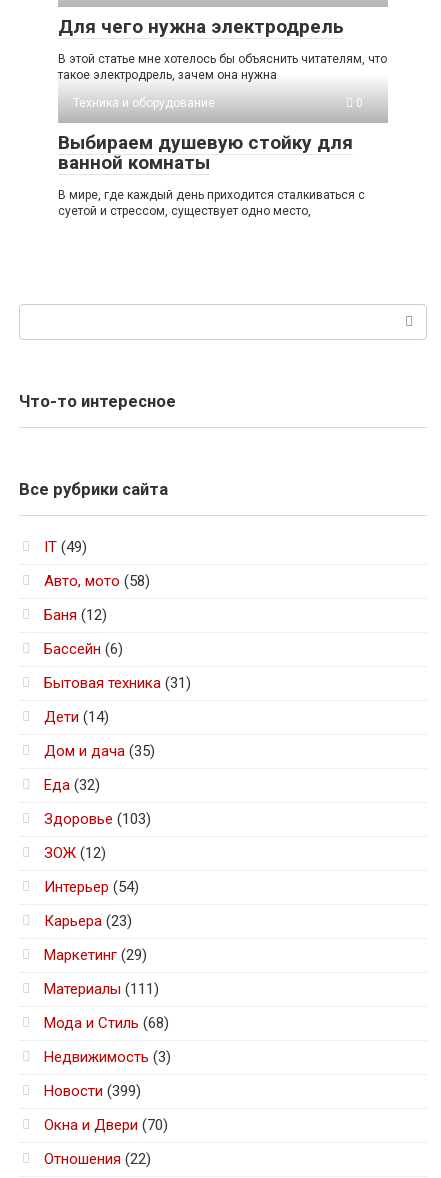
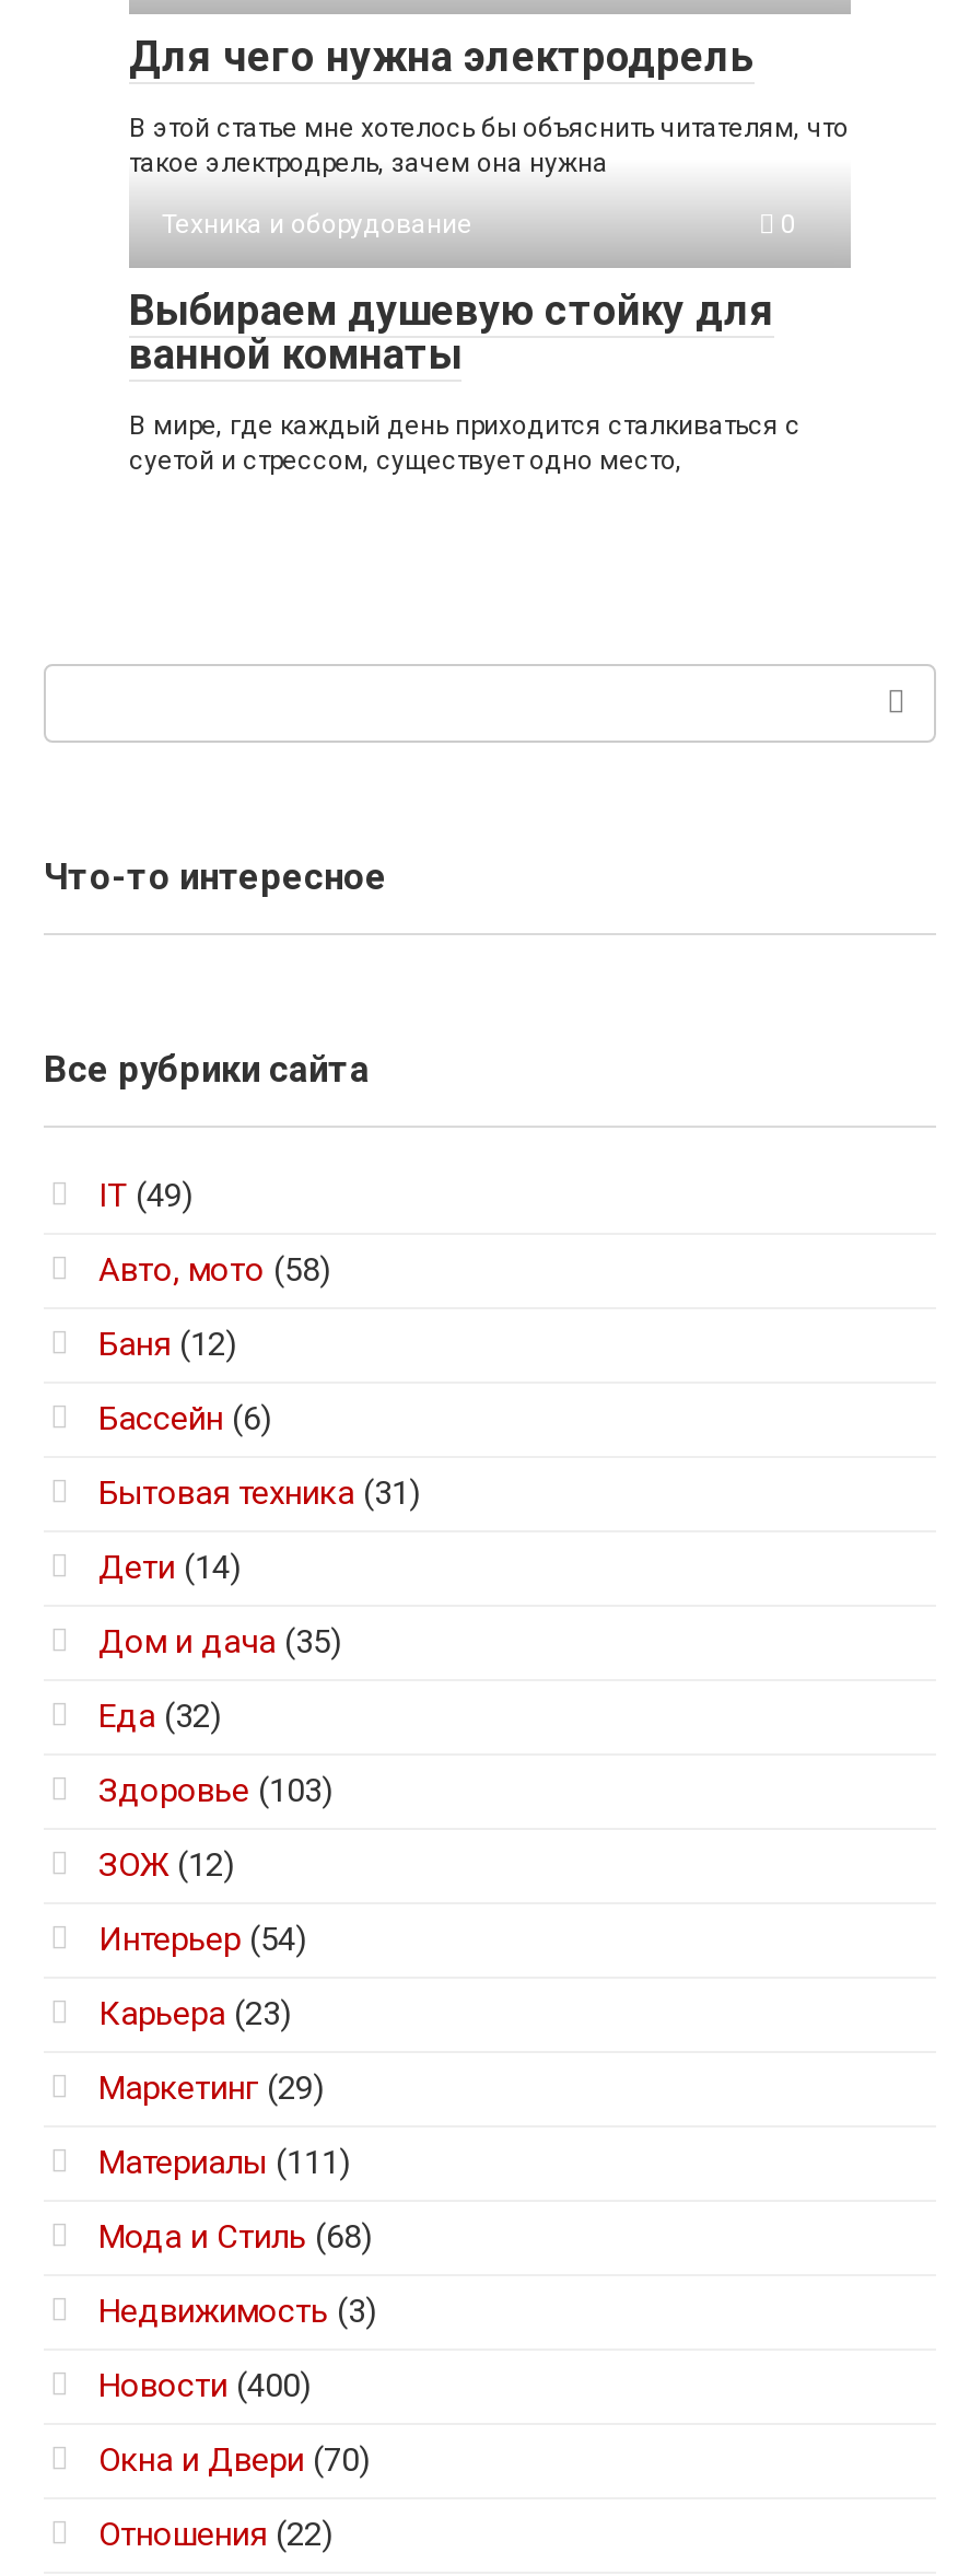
[44,1082,141,1100] Новости (399) -> [98,2366,311,2405] Новости (400)

